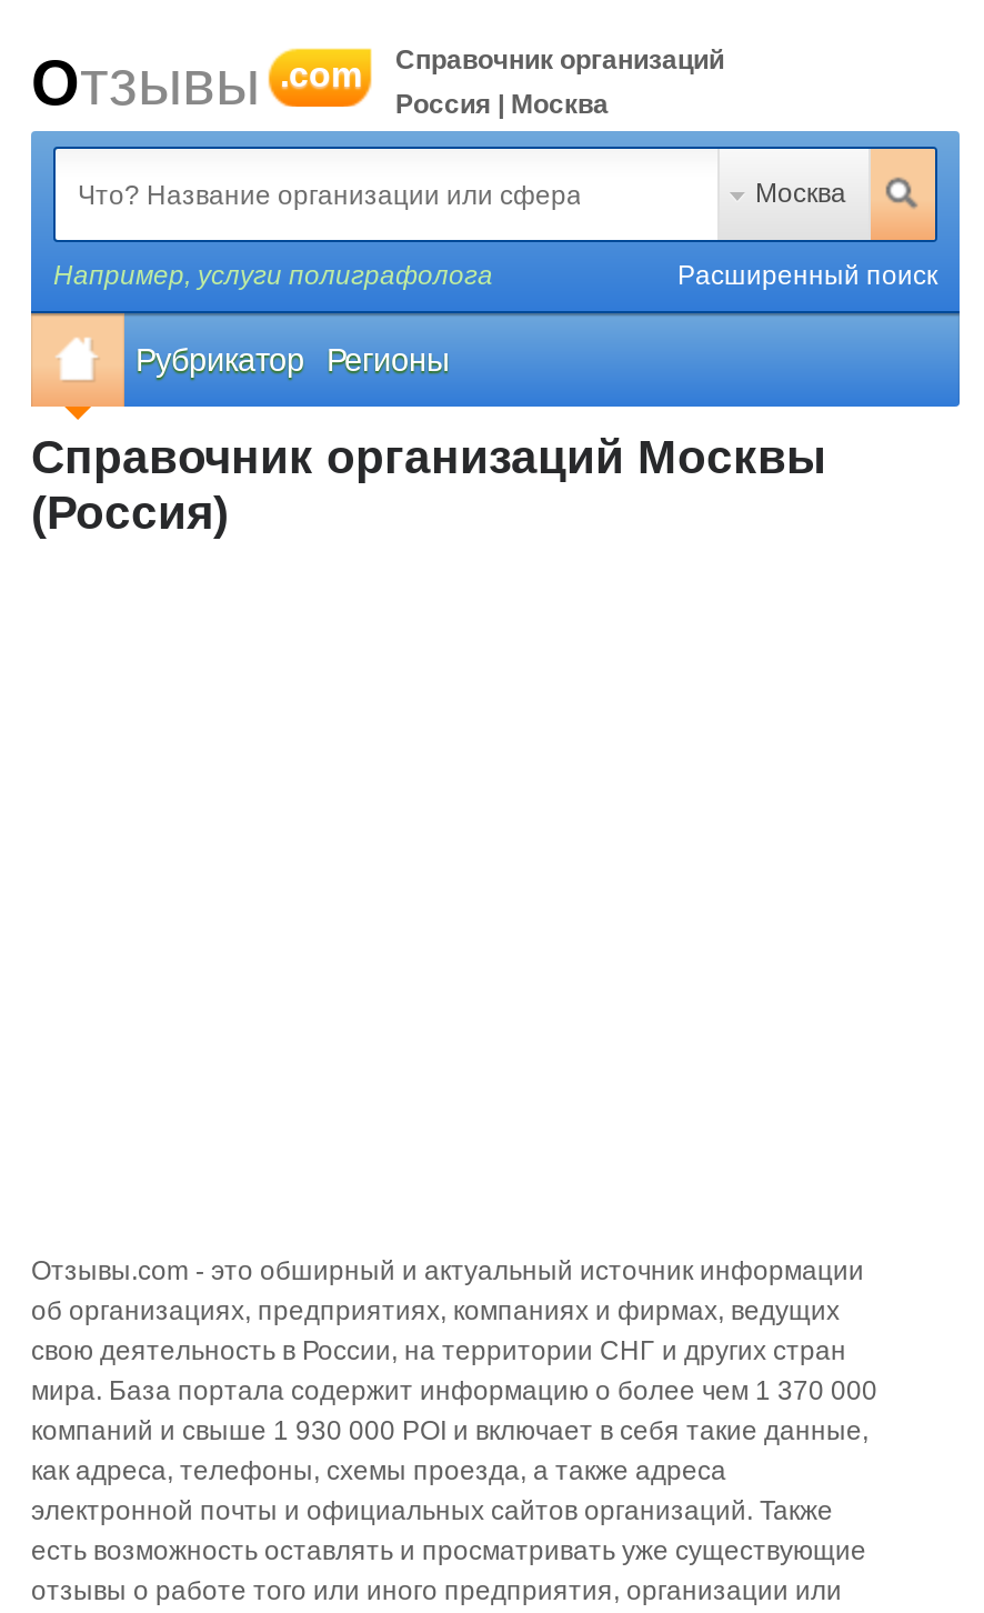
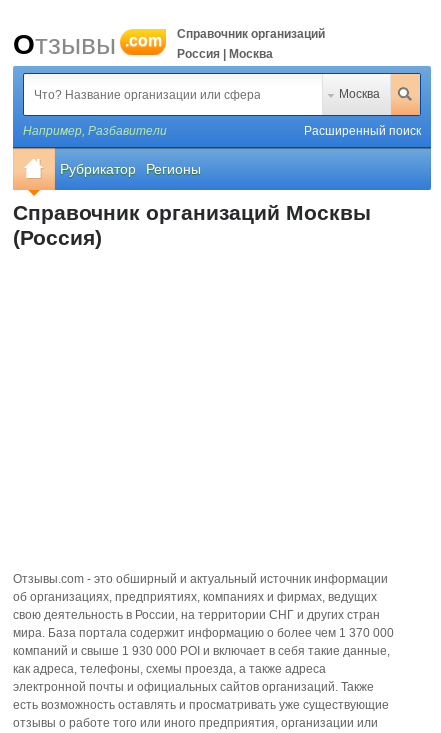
[53,260,493,291] Например, услуги полиграфолога -> [23,124,167,138] Например, Разбавители

